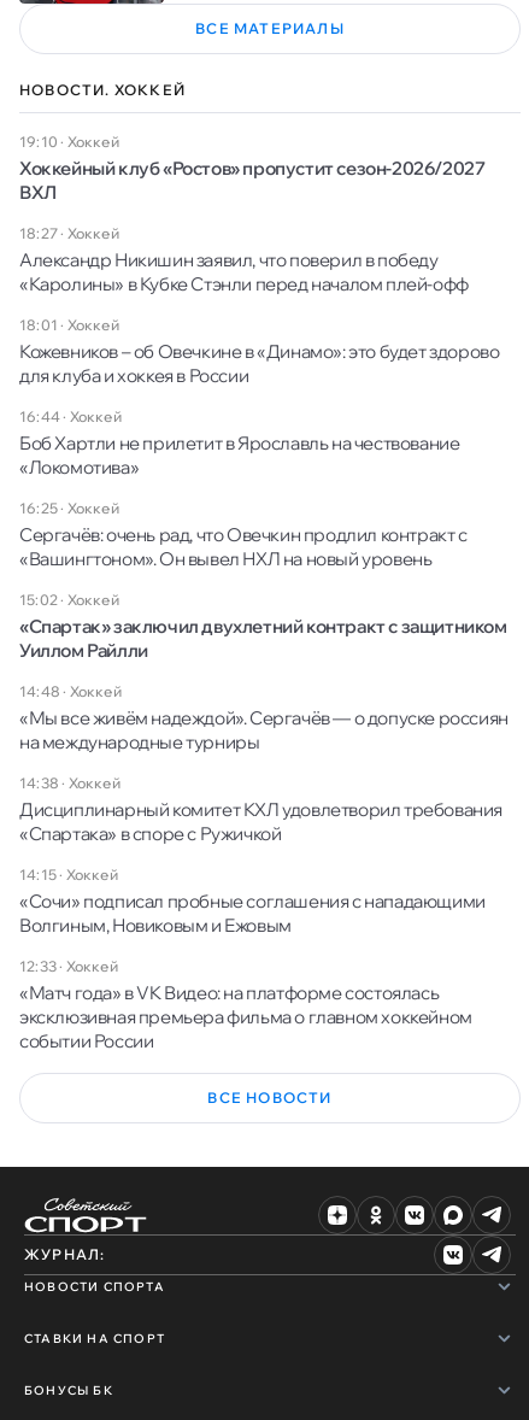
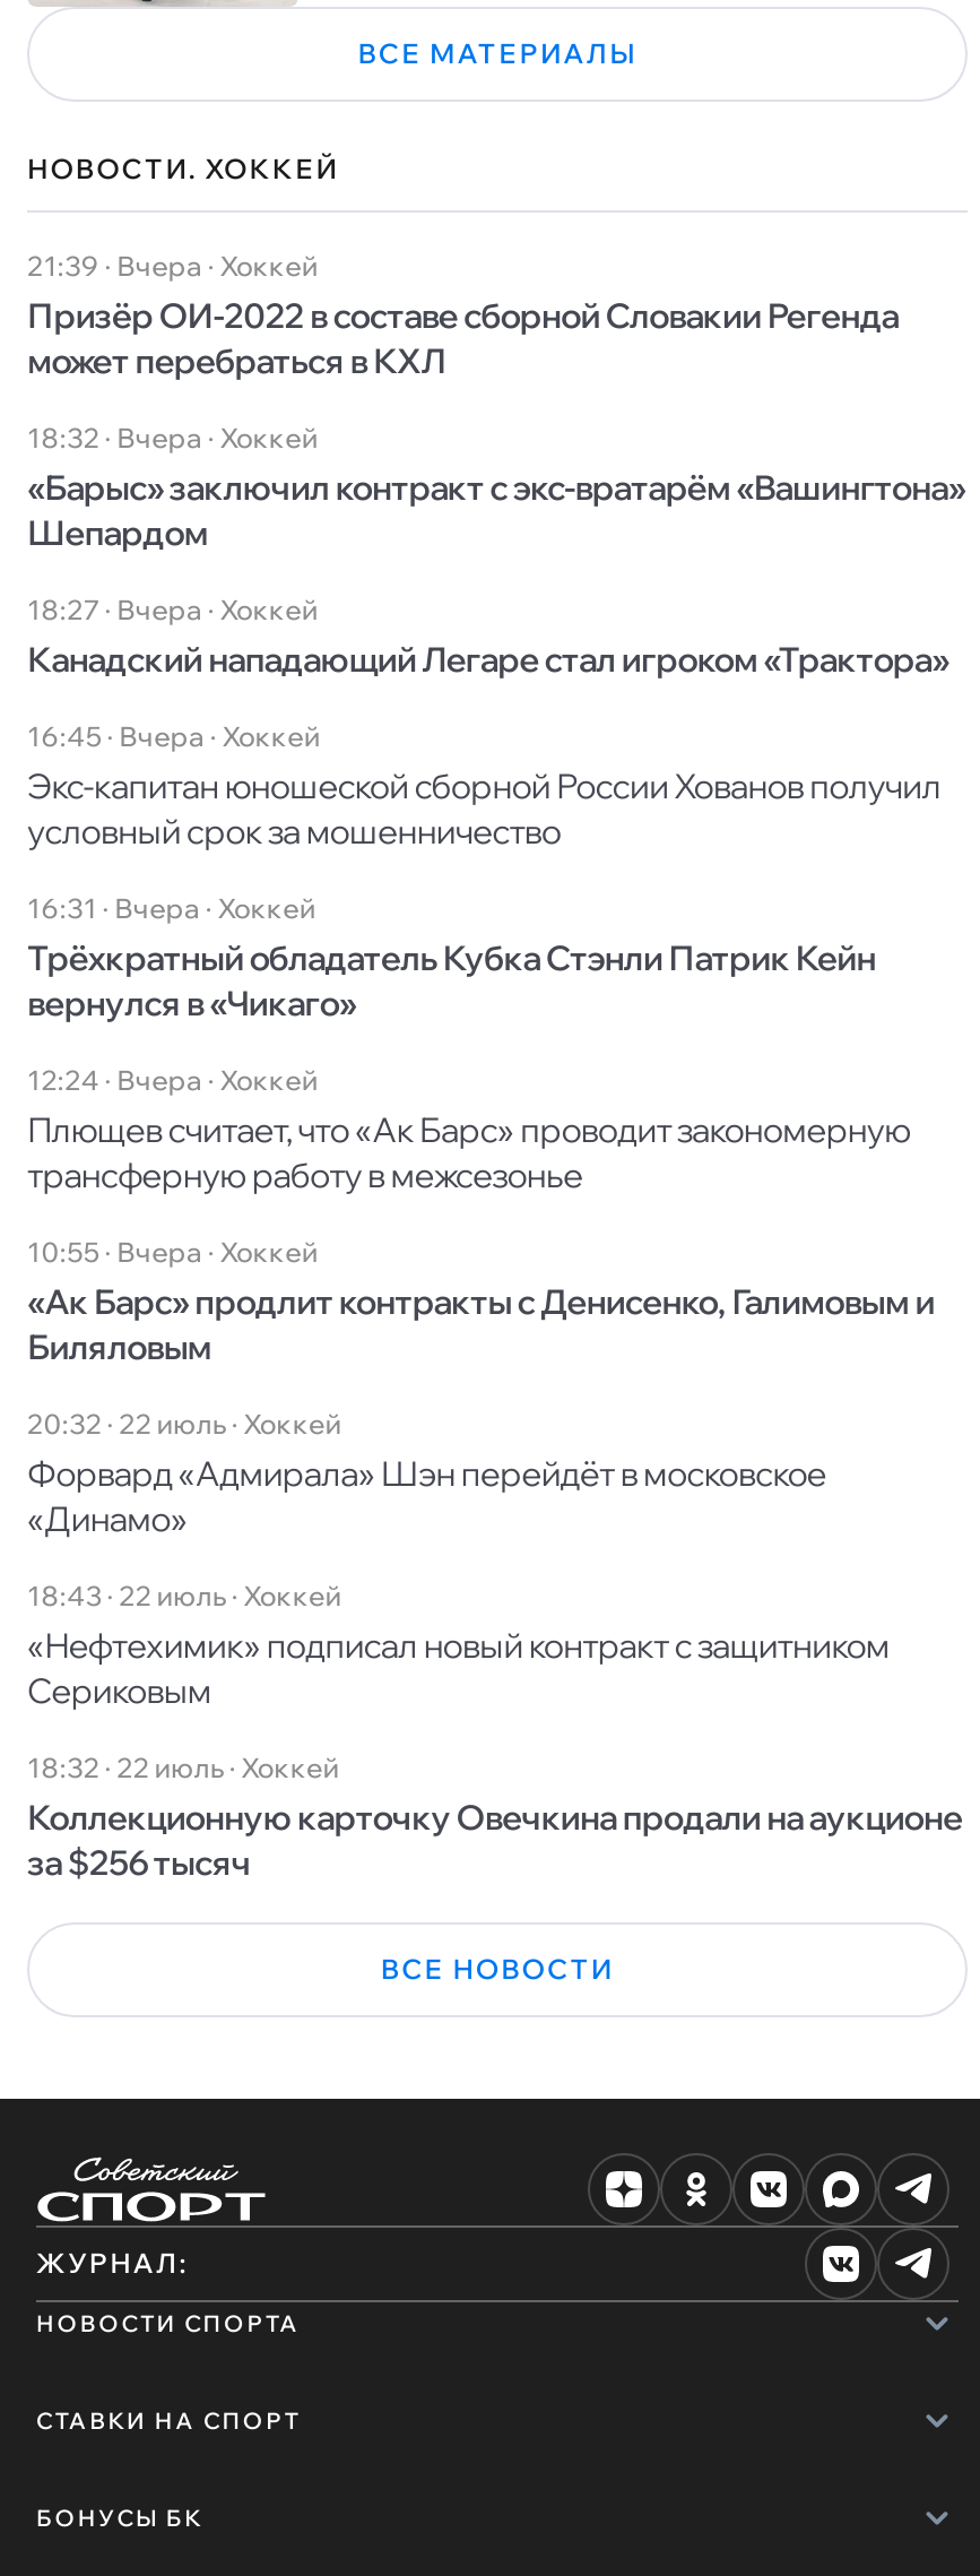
[19,133,485,204] 19:10 · Хоккей | Хоккейный клуб «Ростов» пропустит сезон-2026/2027 | ВХЛ -> [27,249,898,382] 21:39 · Вчера · Хоккей | Призёр ОИ-2022 в составе сборной Словакии Регенда | может перебраться в КХЛ
[19,224,469,295] 18:27 · Хоккей | Александр Никишин заявил, что поверил в победу | «Каролины» в Кубке Стэнли перед началом плей-офф -> [27,421,965,554] 18:32 · Вчера · Хоккей | «Барыс» заключил контракт с экс-вратарём «Вашингтона» | Шепардом
[19,316,499,387] 18:01 · Хоккей | Кожевников – об Овечкине в «Динамо»: это будет здорово | для клуба и хоккея в России -> [27,593,949,681] 18:27 · Вчера · Хоккей | Канадский нападающий Легаре стал игроком «Трактора»
[19,407,460,479] 16:44 · Хоккей | Боб Хартли не прилетит в Ярославль на чествование | «Локомотива» -> [27,719,941,853] 16:45 · Вчера · Хоккей | Экс-капитан юношеской сборной России Хованов получил | условный срок за мошенничество
[19,499,467,570] 16:25 · Хоккей | Сергачёв: очень рад, что Овечкин продлил контракт с | «Вашингтоном». Он вывел НХЛ на новый уровень -> [27,891,875,1025] 16:31 · Вчера · Хоккей | Трёхкратный обладатель Кубка Стэнли Патрик Кейн | вернулся в «Чикаго»
[19,591,507,662] 15:02 · Хоккей | «Спартак» заключил двухлетний контракт с защитником | Уиллом Райлли -> [27,1063,910,1196] 12:24 · Вчера · Хоккей | Плющев считает, что «Ак Барс» проводит закономерную | трансферную работу в межсезонье
[19,682,508,753] 14:48 · Хоккей | «Мы все живём надеждой». Сергачёв — о допуске россиян | на международные турниры -> [27,1235,934,1368] 10:55 · Вчера · Хоккей | «Ак Барс» продлит контракты с Денисенко, Галимовым и | Биляловым
[19,774,502,845] 14:38 · Хоккей | Дисциплинарный комитет КХЛ удовлетворил требования | «Спартака» в споре с Ружичкой -> [27,1407,826,1540] 20:32 · 22 июль · Хоккей | Форвард «Адмирала» Шэн перейдёт в московское | «Динамо»
[19,866,485,937] 14:15 · Хоккей | «Сочи» подписал пробные соглашения с нападающими | Волгиным, Новиковым и Ежовым -> [27,1579,889,1712] 18:43 · 22 июль · Хоккей | «Нефтехимик» подписал новый контракт с защитником | Сериковым
[19,957,472,1052] 12:33 · Хоккей | «Матч года» в VK Видео: на платформе состоялась | эксклюзивная премьера фильма о главном хоккейном | событии России -> [27,1751,962,1884] 18:32 · 22 июль · Хоккей | Коллекционную карточку Овечкина продали на аукционе | за $256 тысяч

